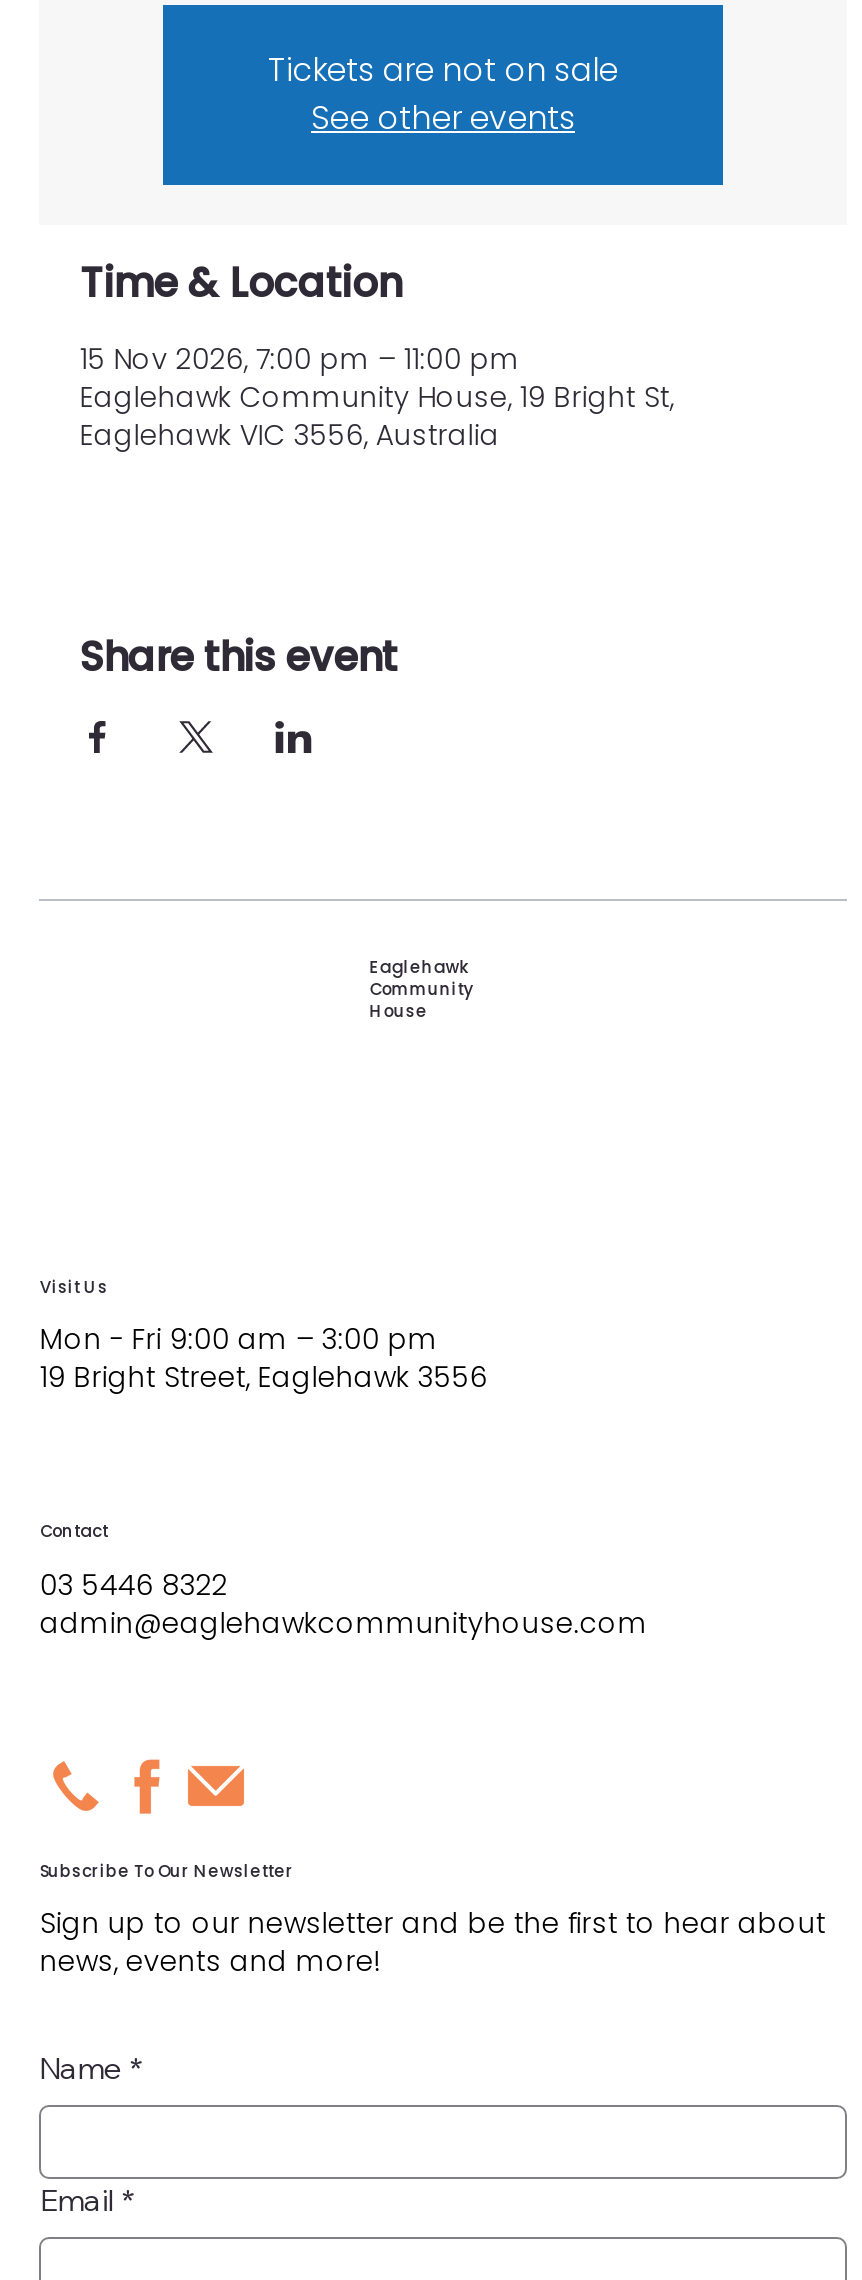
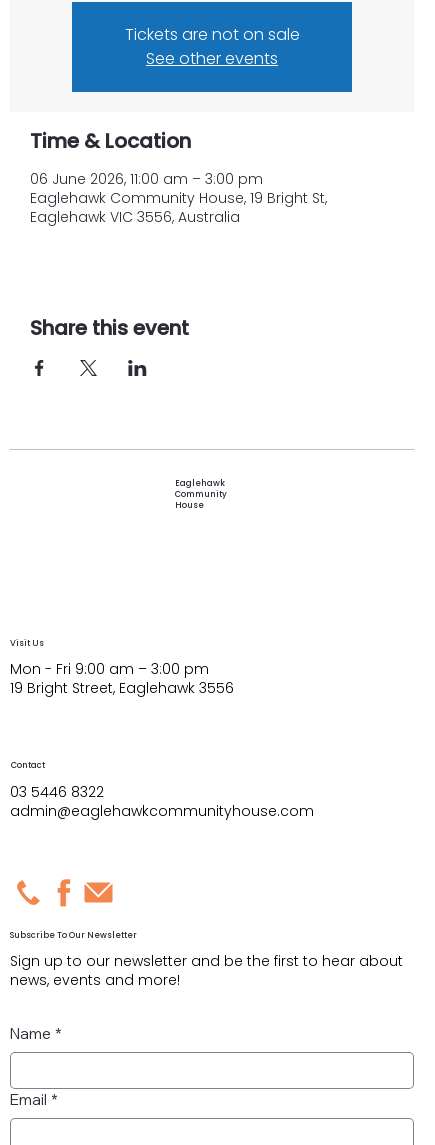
[80,339,520,379] 15 Nov 2026, 7:00 pm – 11:00 pm -> [30,169,263,189] 06 June 2026, 11:00 am – 3:00 pm

